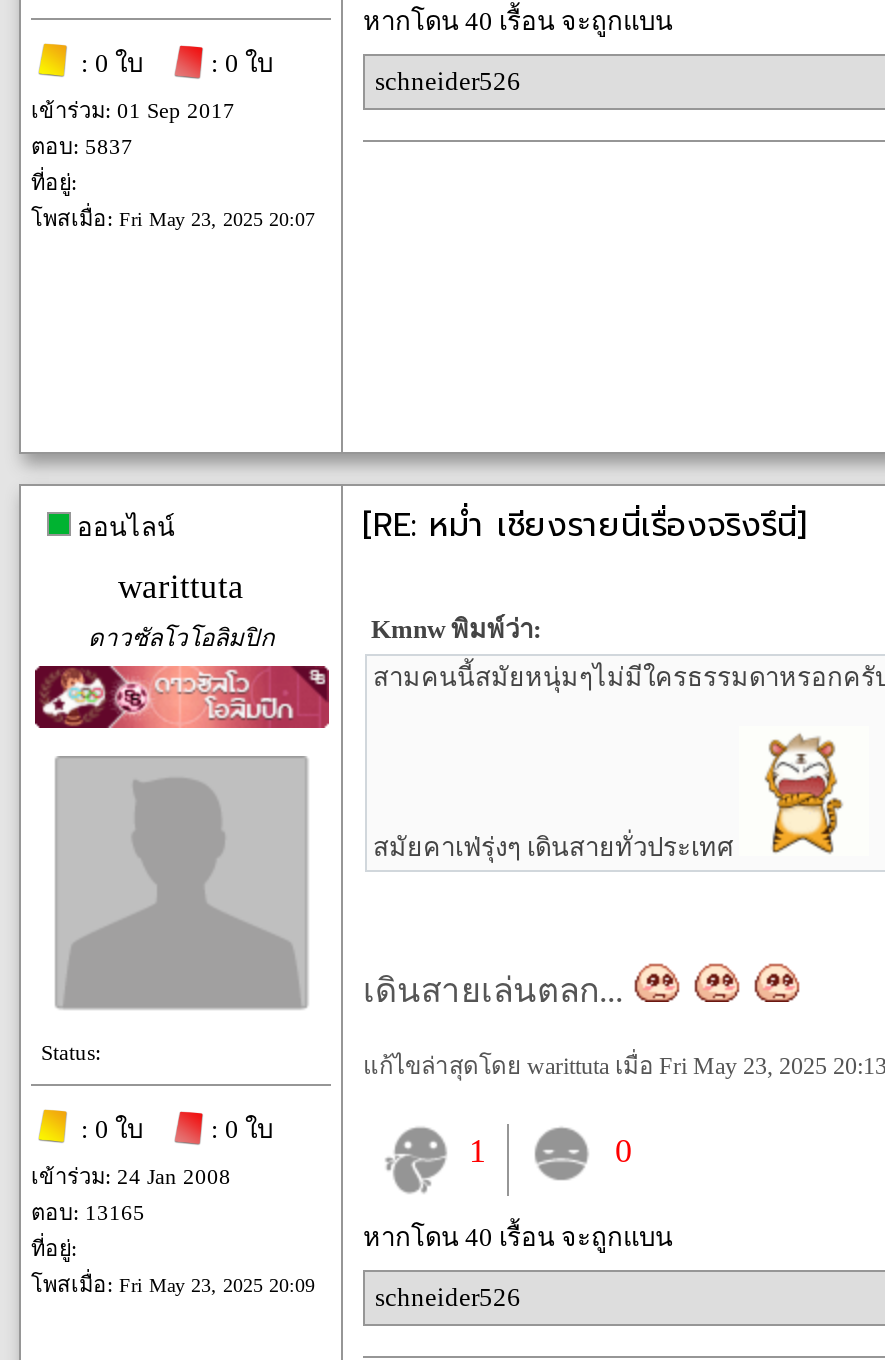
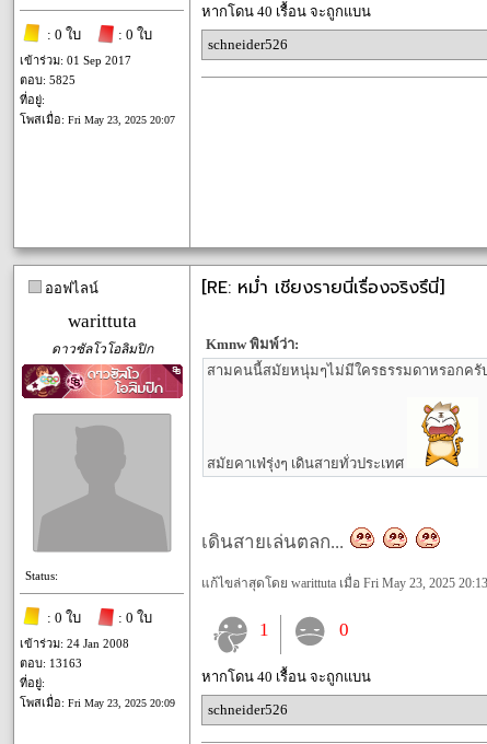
[31,134,133,158] ตอบ: 5837 -> [20,73,76,86] ตอบ: 5825
[77,512,175,542] ออนไลน์ -> [45,280,98,297] ออฟไลน์
[31,1200,145,1224] ตอบ: 13165 -> [20,656,82,670] ตอบ: 13163

